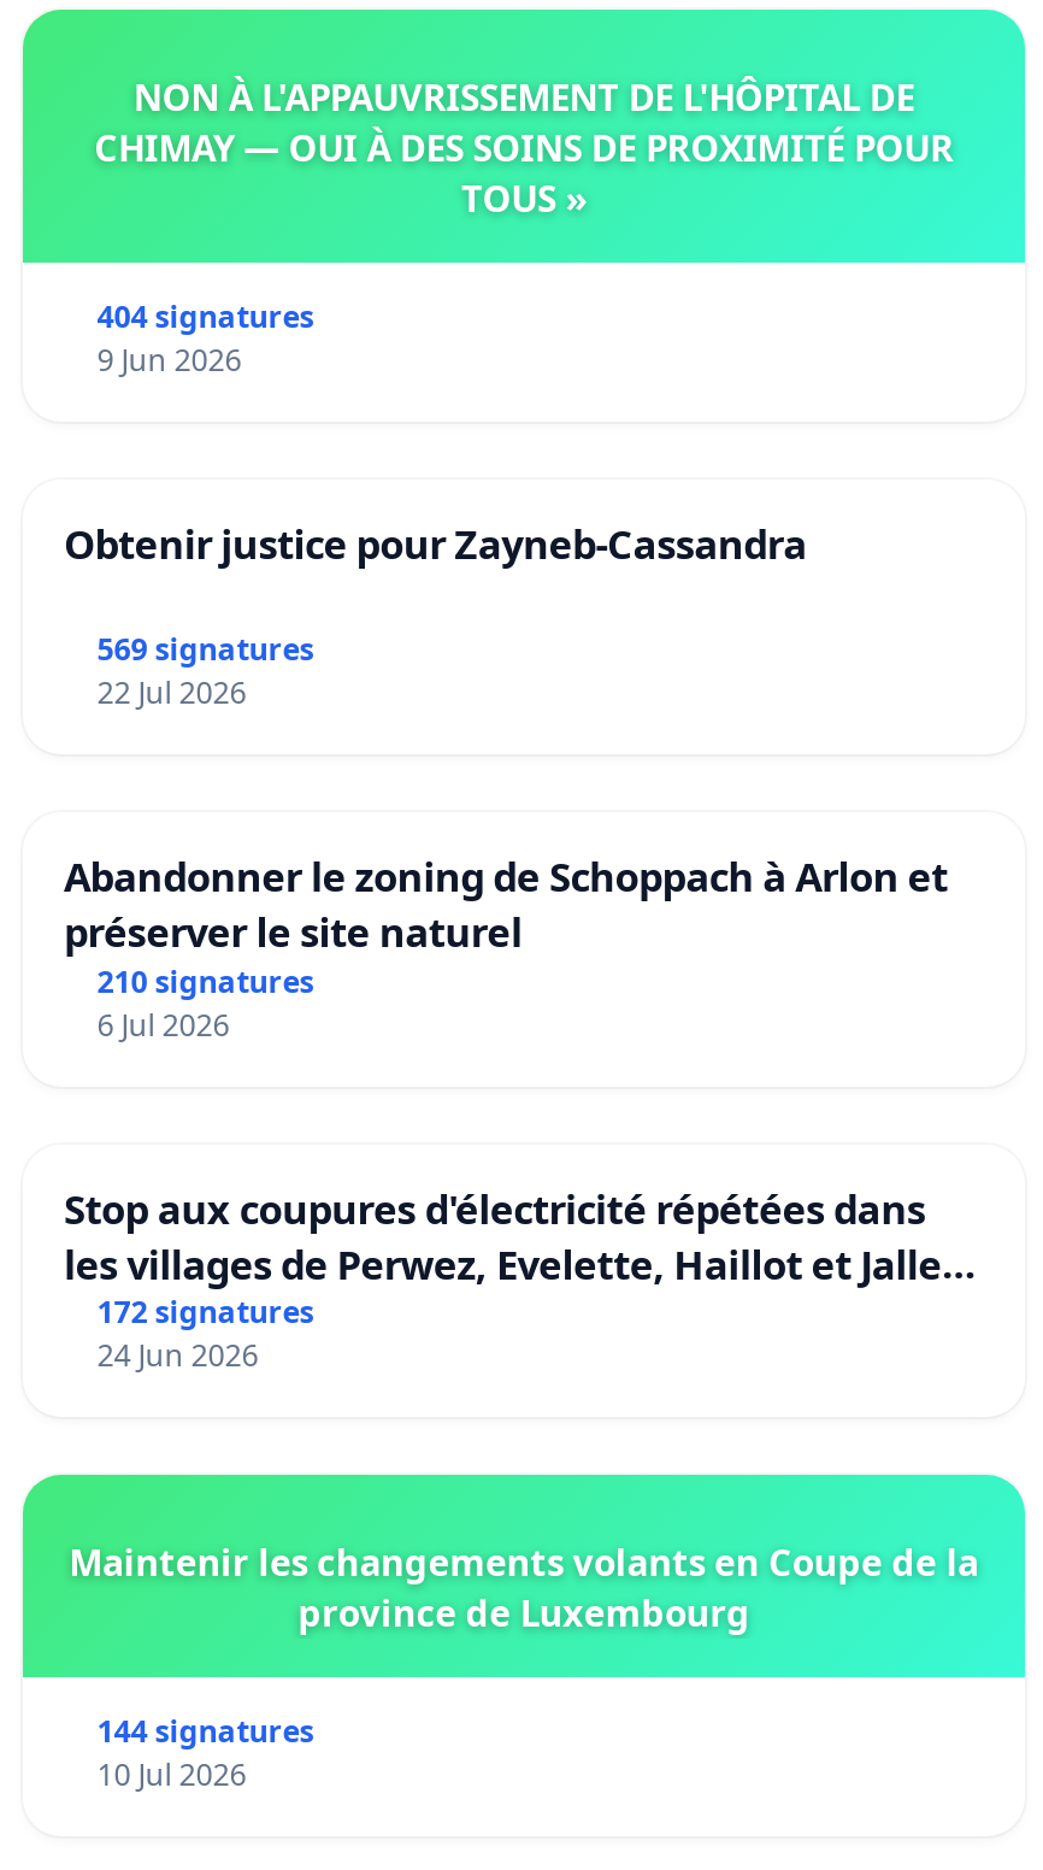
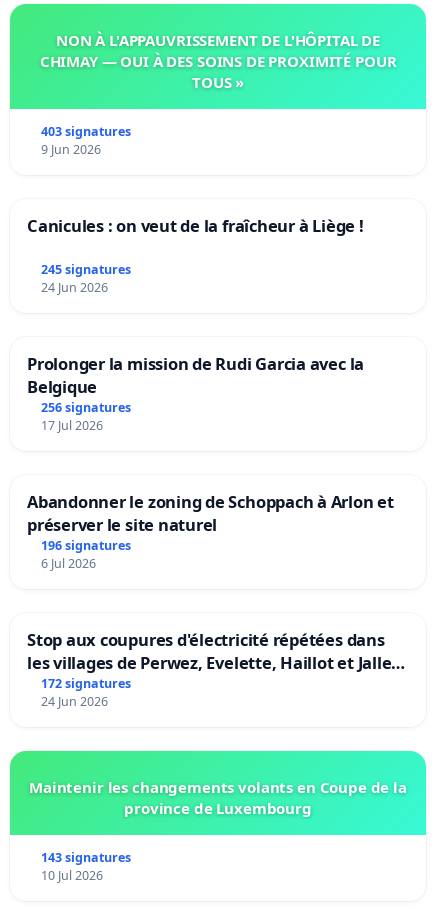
[97,296,314,337] 404 signatures -> [41,123,131,140] 403 signatures
[64,515,807,712] Obtenir justice pour Zayneb-Cassandra | 569 signatures | 22 Jul 2026 -> [27,214,364,434] Canicules : on veut de la fraîcheur à Liège ! | 245 signatures | 24 Jun 2026 | Prolonger la mission de Rudi Garcia avec la | Belgique | 256 signatures | 17 Jul 2026
[97,960,314,1001] 210 signatures -> [41,537,131,554] 196 signatures
[97,1711,314,1752] 144 signatures -> [41,848,131,865] 143 signatures

